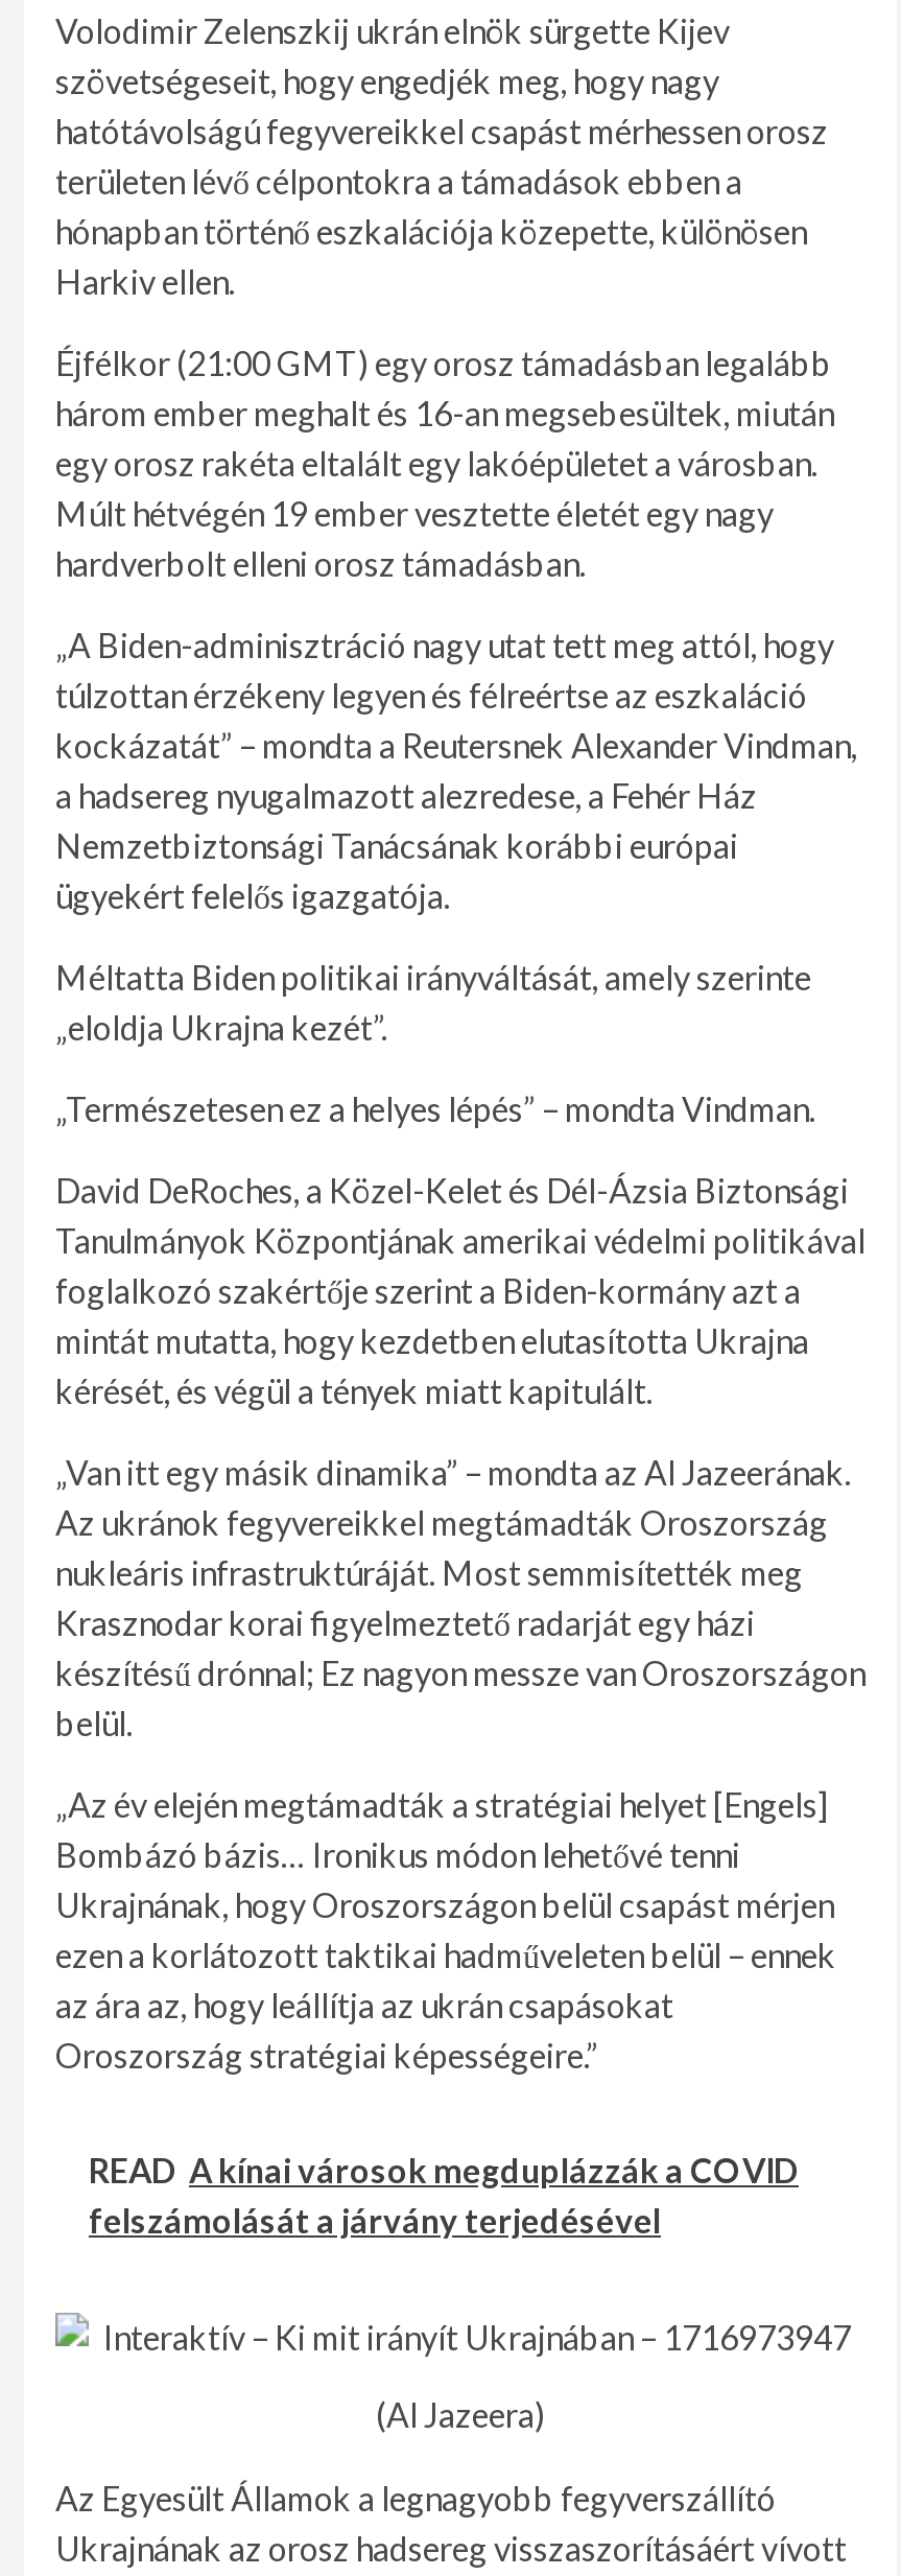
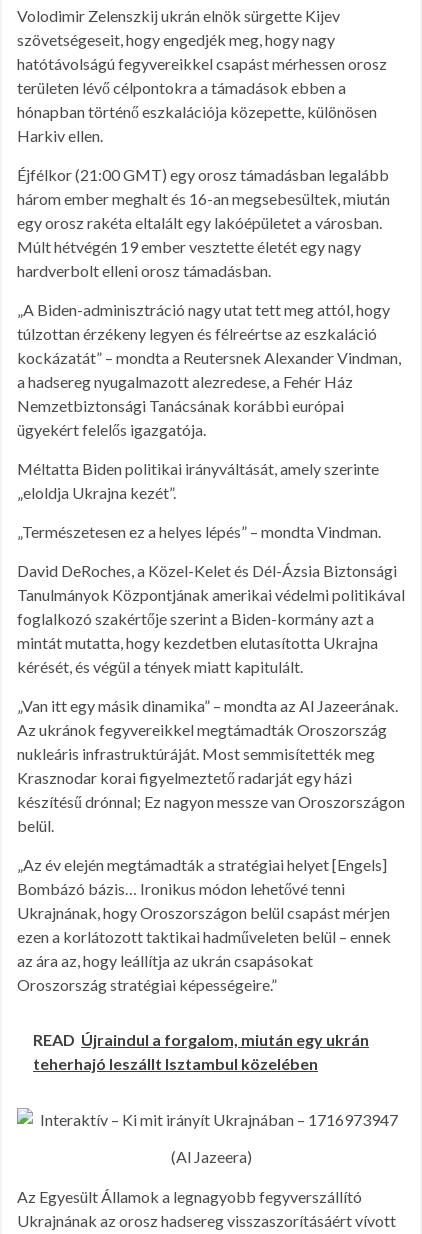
[89,2150,799,2240] READ A kínai városok megduplázzák a COVID | felszámolását a járvány terjedésével -> [33,1030,369,1073] READ Újraindul a forgalom, miután egy ukrán | teherhajó leszállt Isztambul közelében

